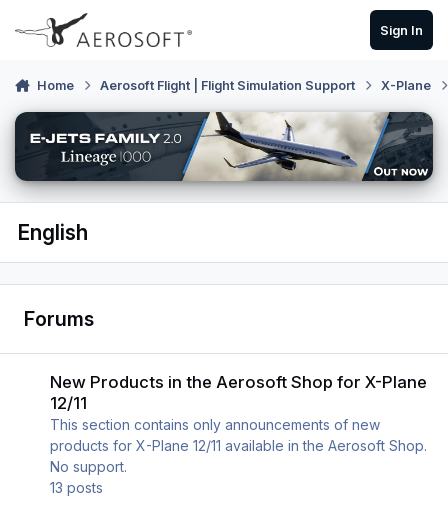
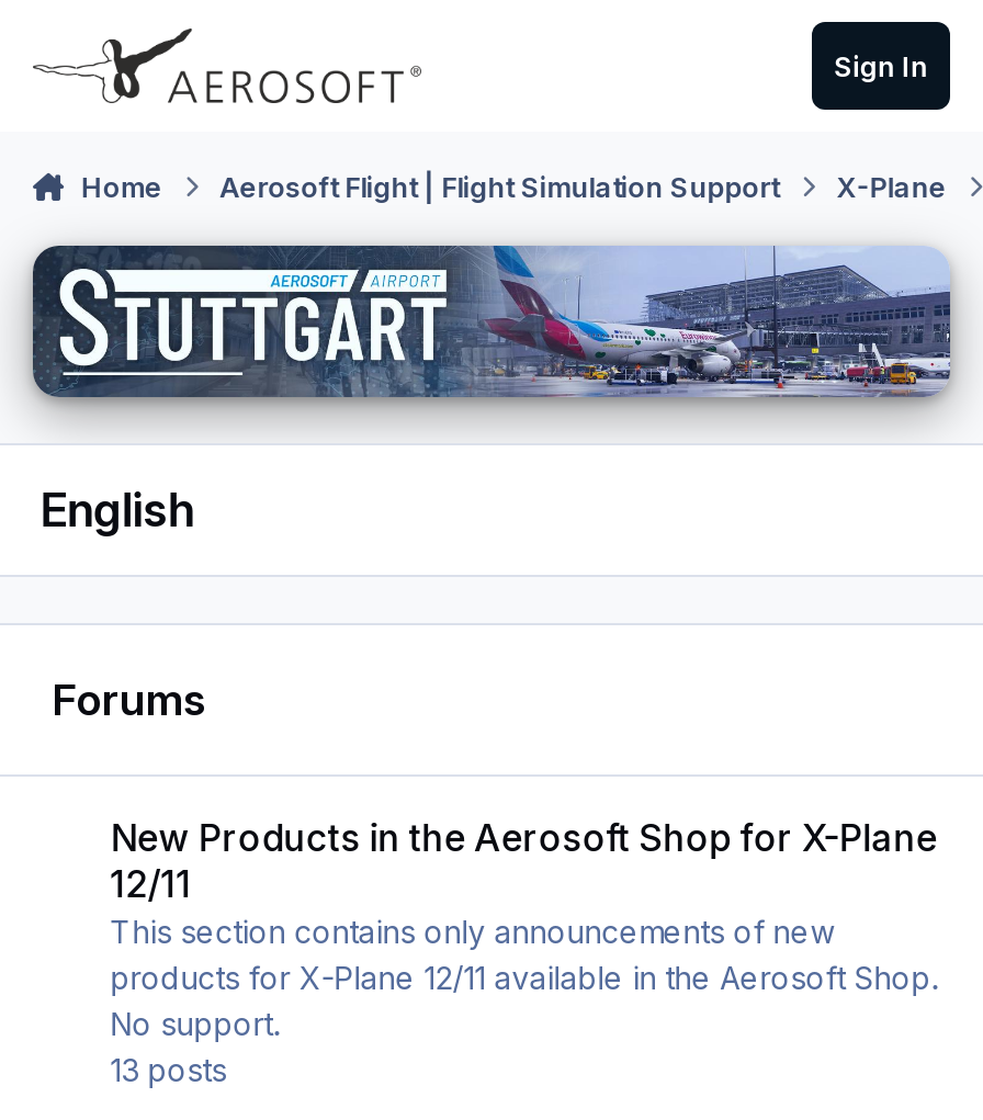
[16,111,434,182] [image] -> [33,244,950,399] [image]

